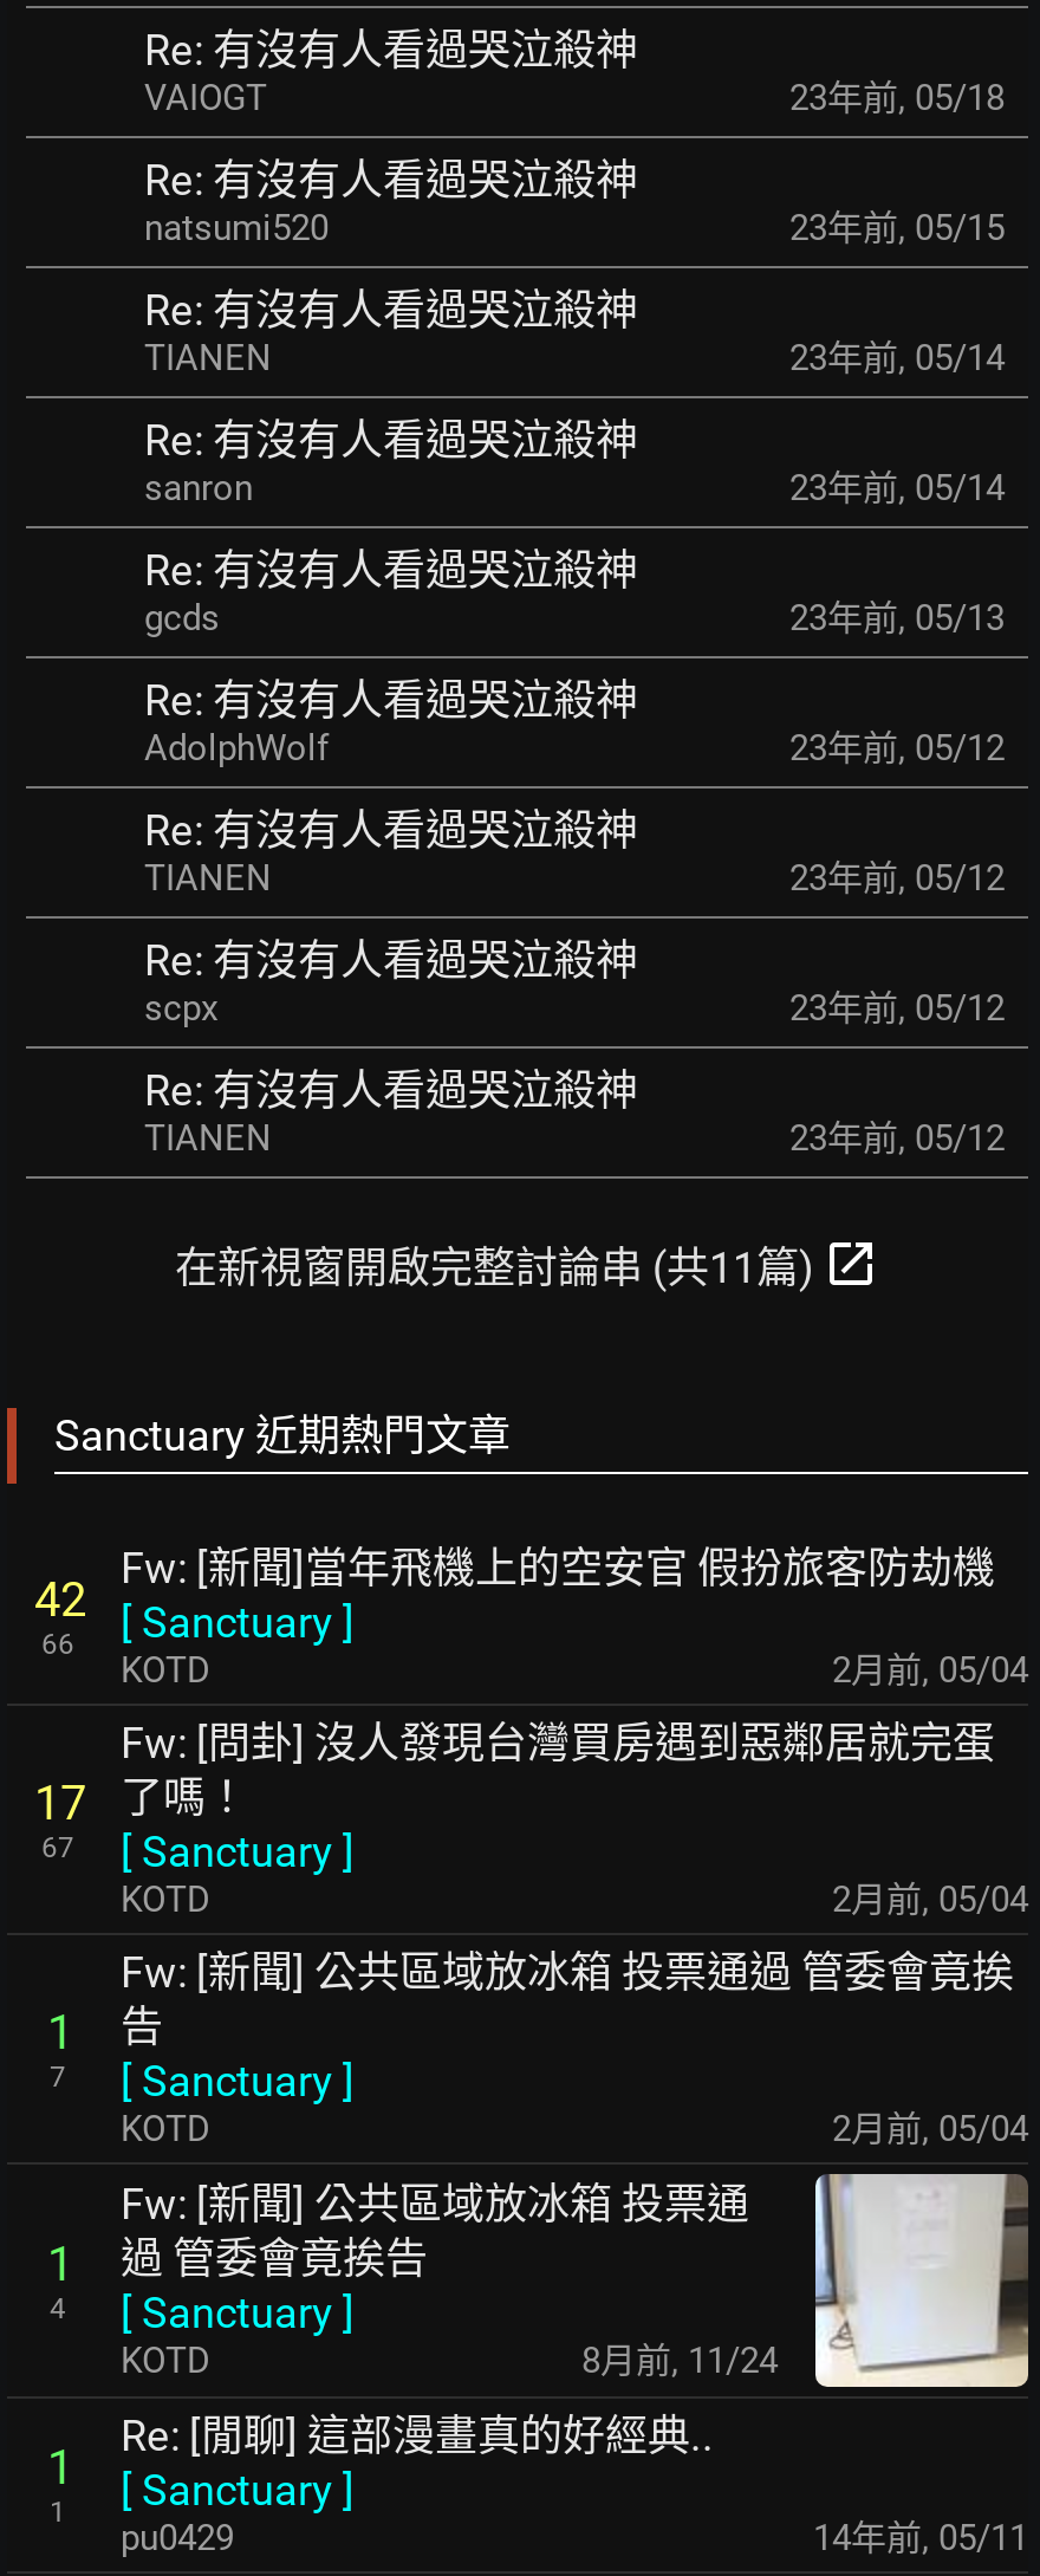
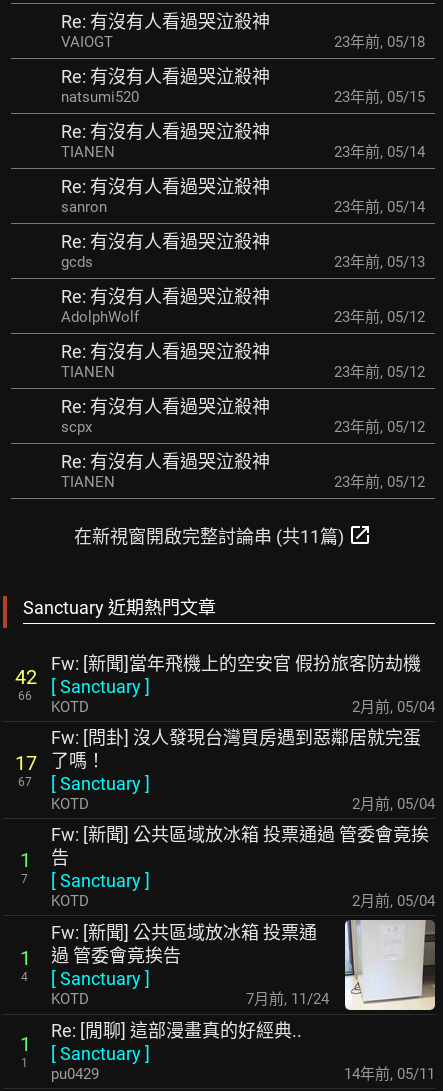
[581,2340,778,2382] 8月前, 11/24 -> [246,990,329,1008] 7月前, 11/24

